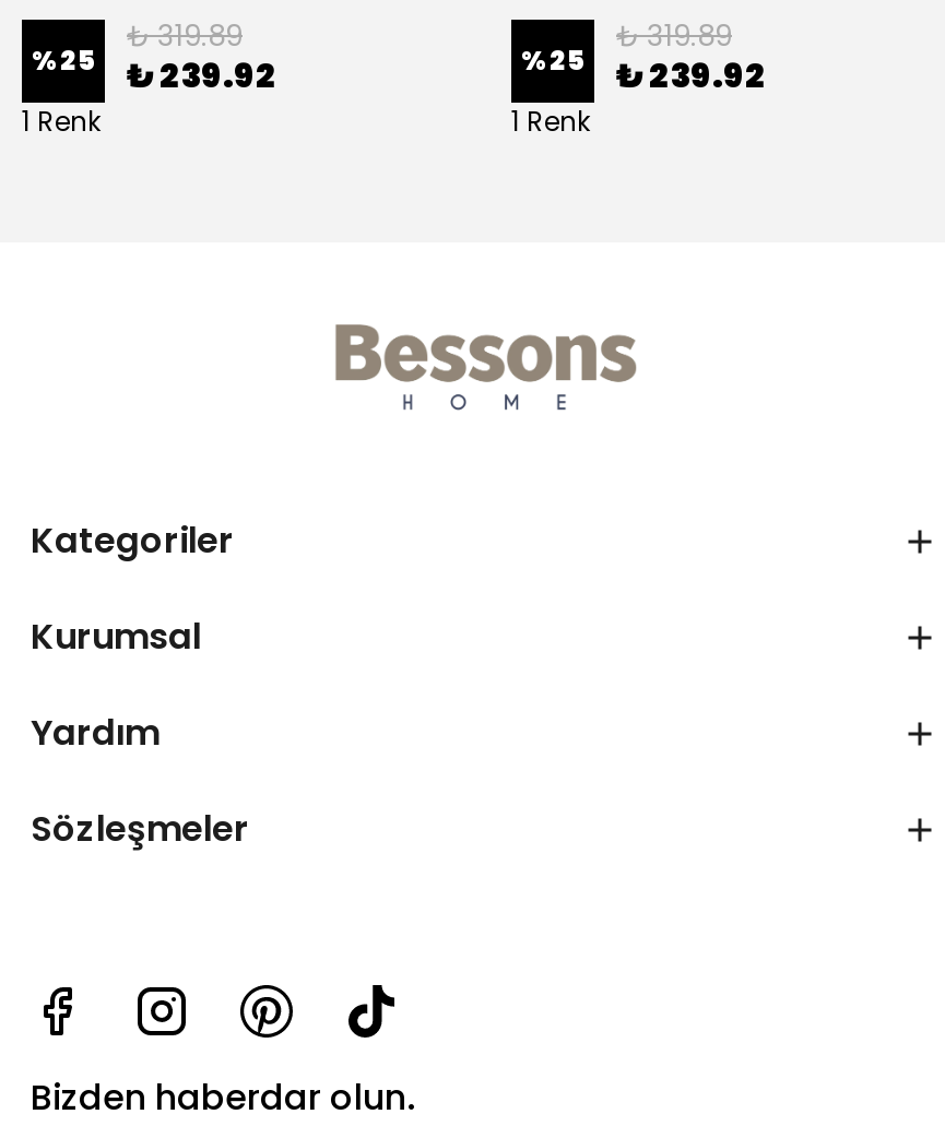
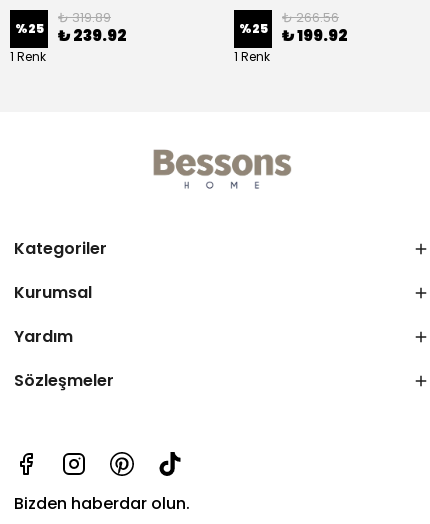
[616,15,732,57] ₺ 319.89 -> [282,8,339,27] ₺ 266.56
[521,42,767,98] %25 ₺ 239.92 -> [238,20,348,46] %25 ₺ 199.92

